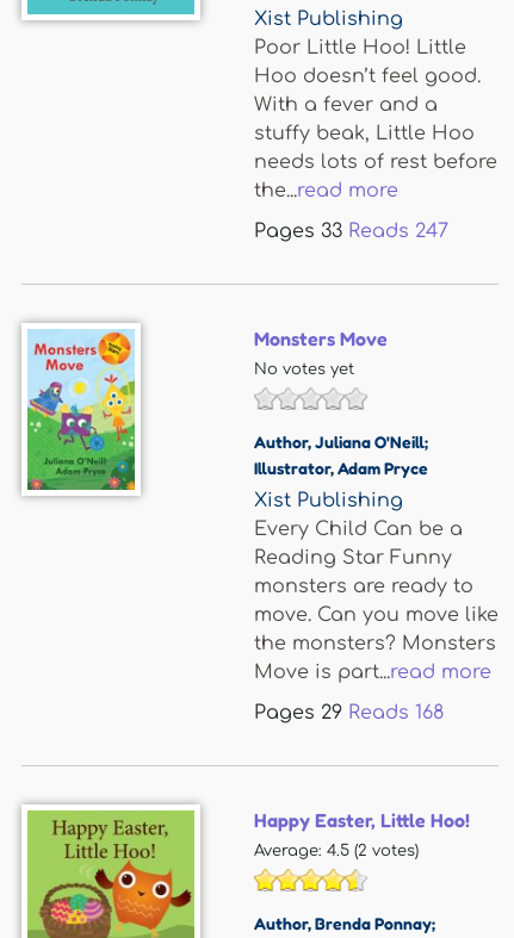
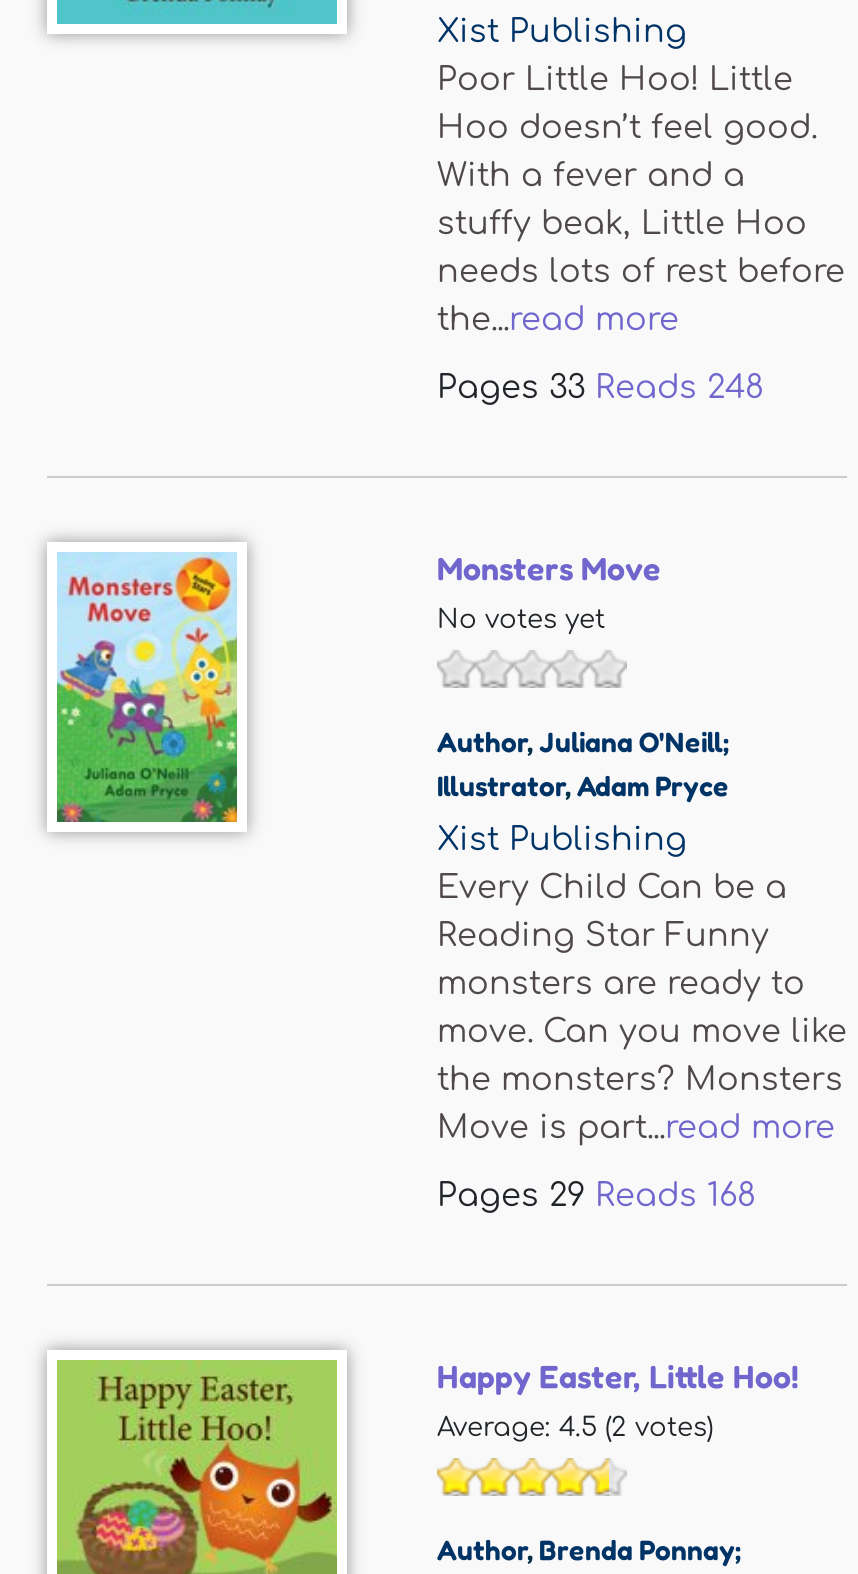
[254,220,448,242] Pages 33 Reads 247 -> [437,370,763,406] Pages 33 Reads 248

